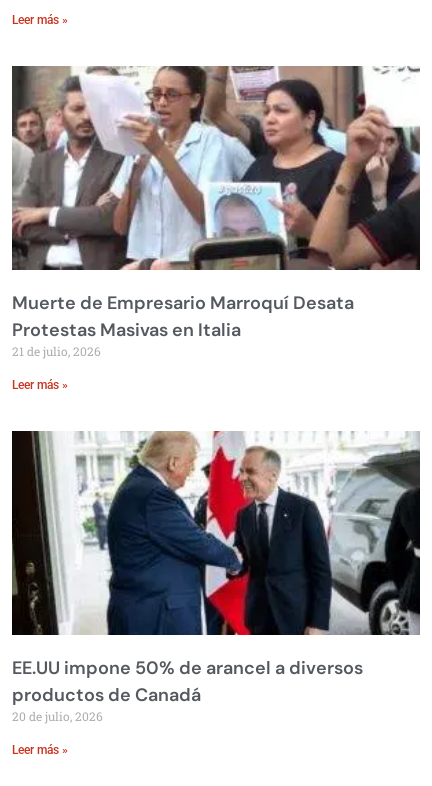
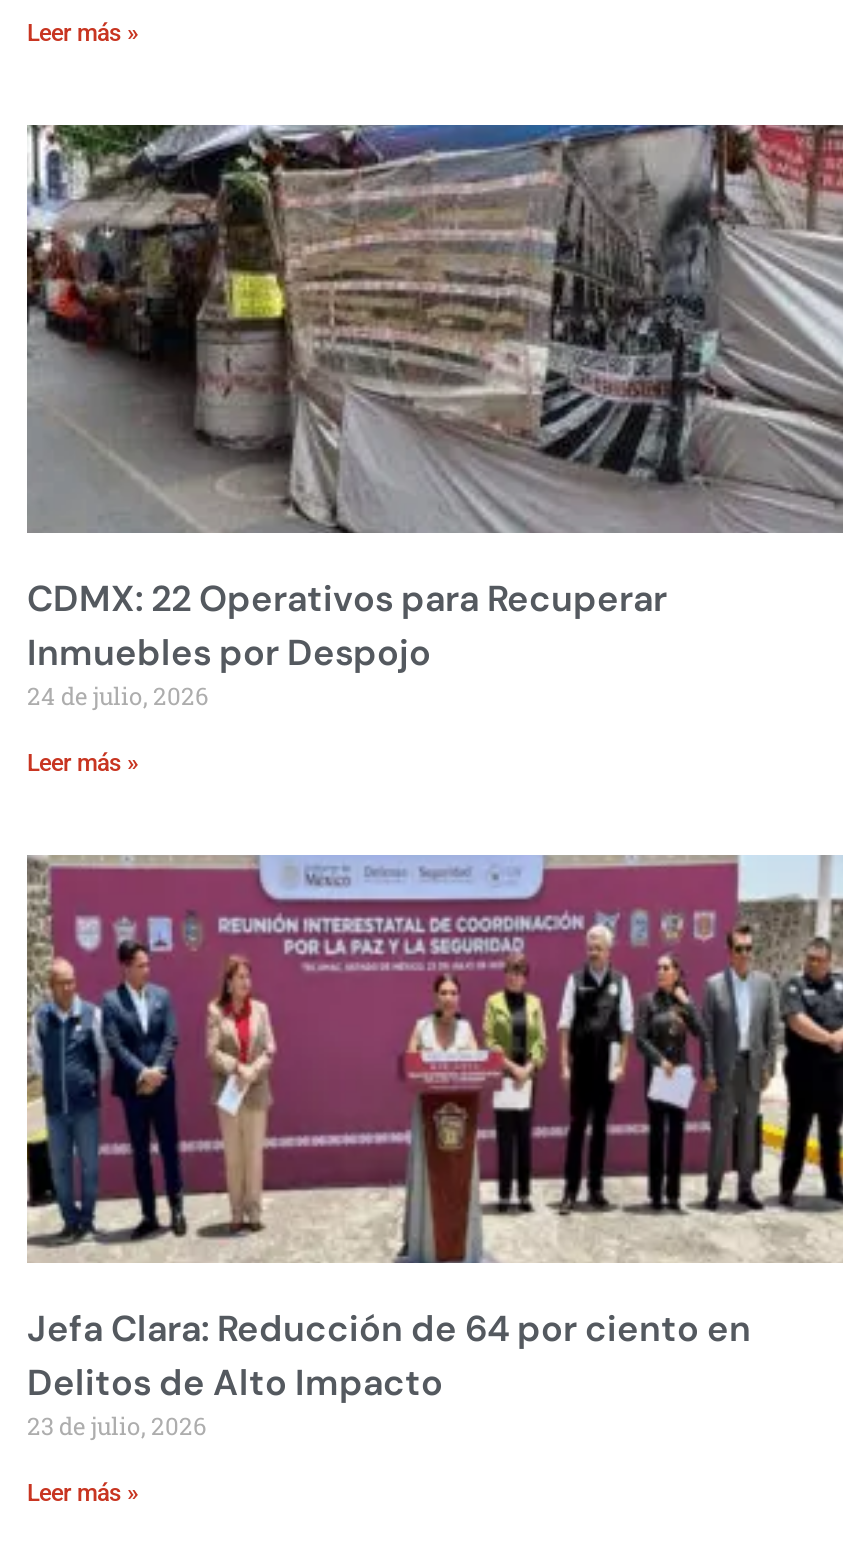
[11,65,420,359] [image] | Muerte de Empresario Marroquí Desata | Protestas Masivas en Italia | 21 de julio, 2026 -> [25,123,845,711] [image] | CDMX: 22 Operativos para Recuperar | Inmuebles por Despojo | 24 de julio, 2026
[11,430,421,724] [image] | EE.UU impone 50% de arancel a diversos | productos de Canadá | 20 de julio, 2026 -> [25,853,845,1441] [image] | Jefa Clara: Reducción de 64 por ciento en | Delitos de Alto Impacto | 23 de julio, 2026

